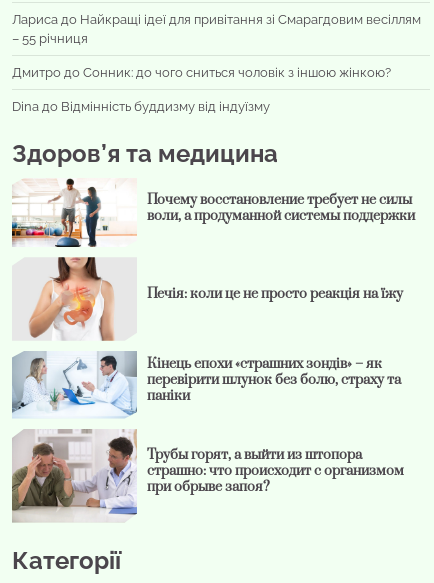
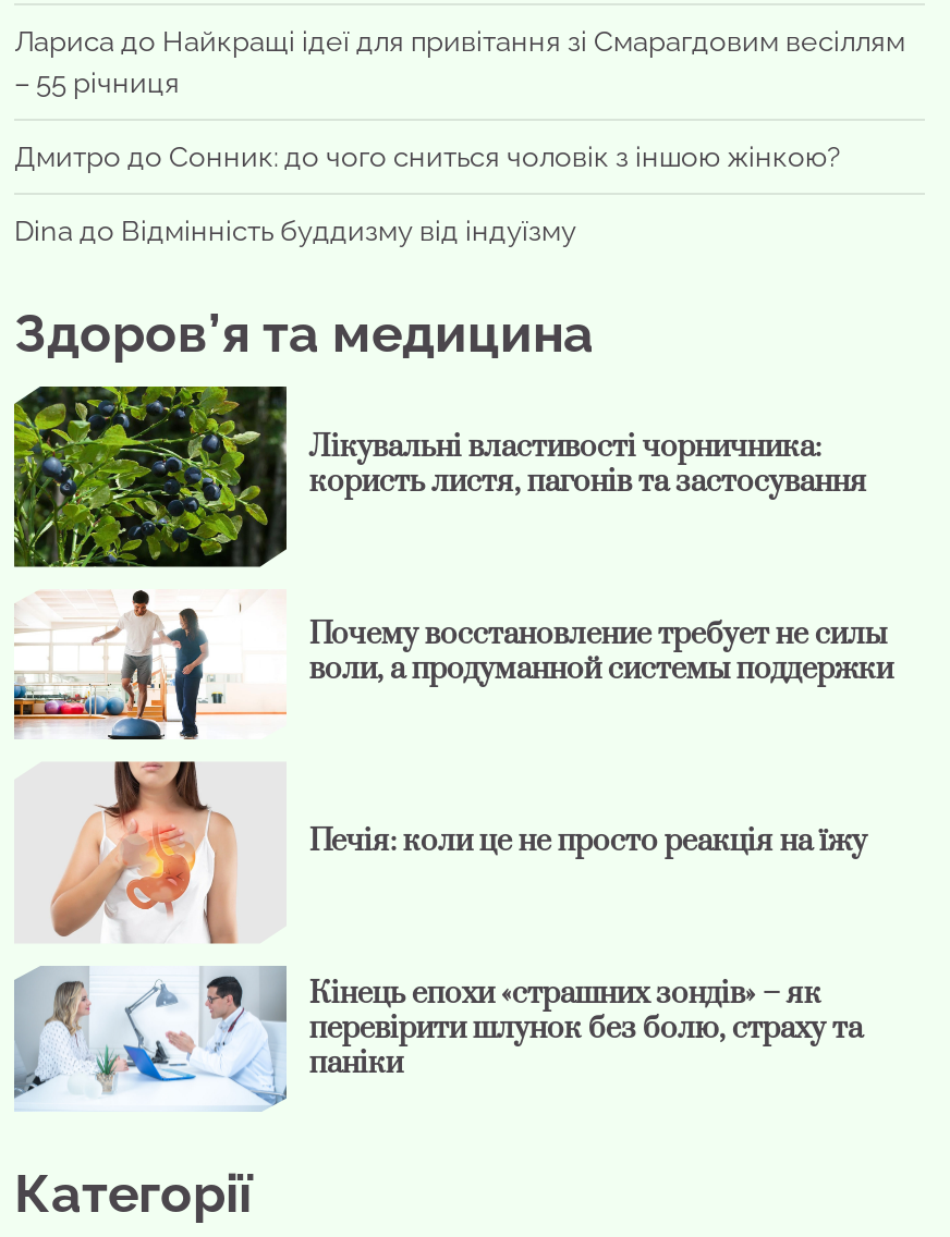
none -> [12,384,867,569] [image] | Лікувальні властивості чорничника: | користь листя, пагонів та застосування
moved [10,178,415,405] -> [10,589,893,1083]: [image] | Почему восстановление требует не силы | воли, а продуманной системы поддержки | Печія: коли це не просто реакція на їжу | Кінець епохи «страшних зондів» – як | перевірити шлунок без болю, страху та | паніки
[11,428,404,523] [image] | Трубы горят, а выйти из штопора | страшно: что происходит с организмом | при обрыве запоя? -> none

